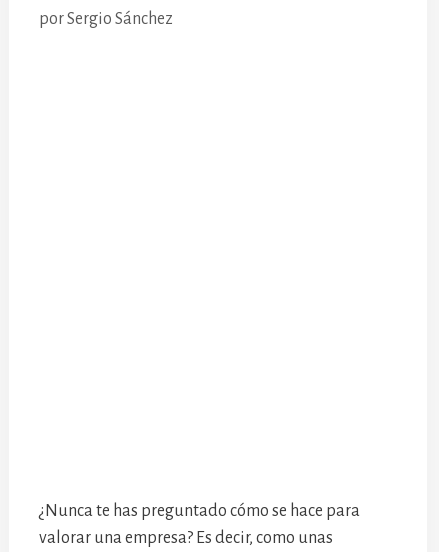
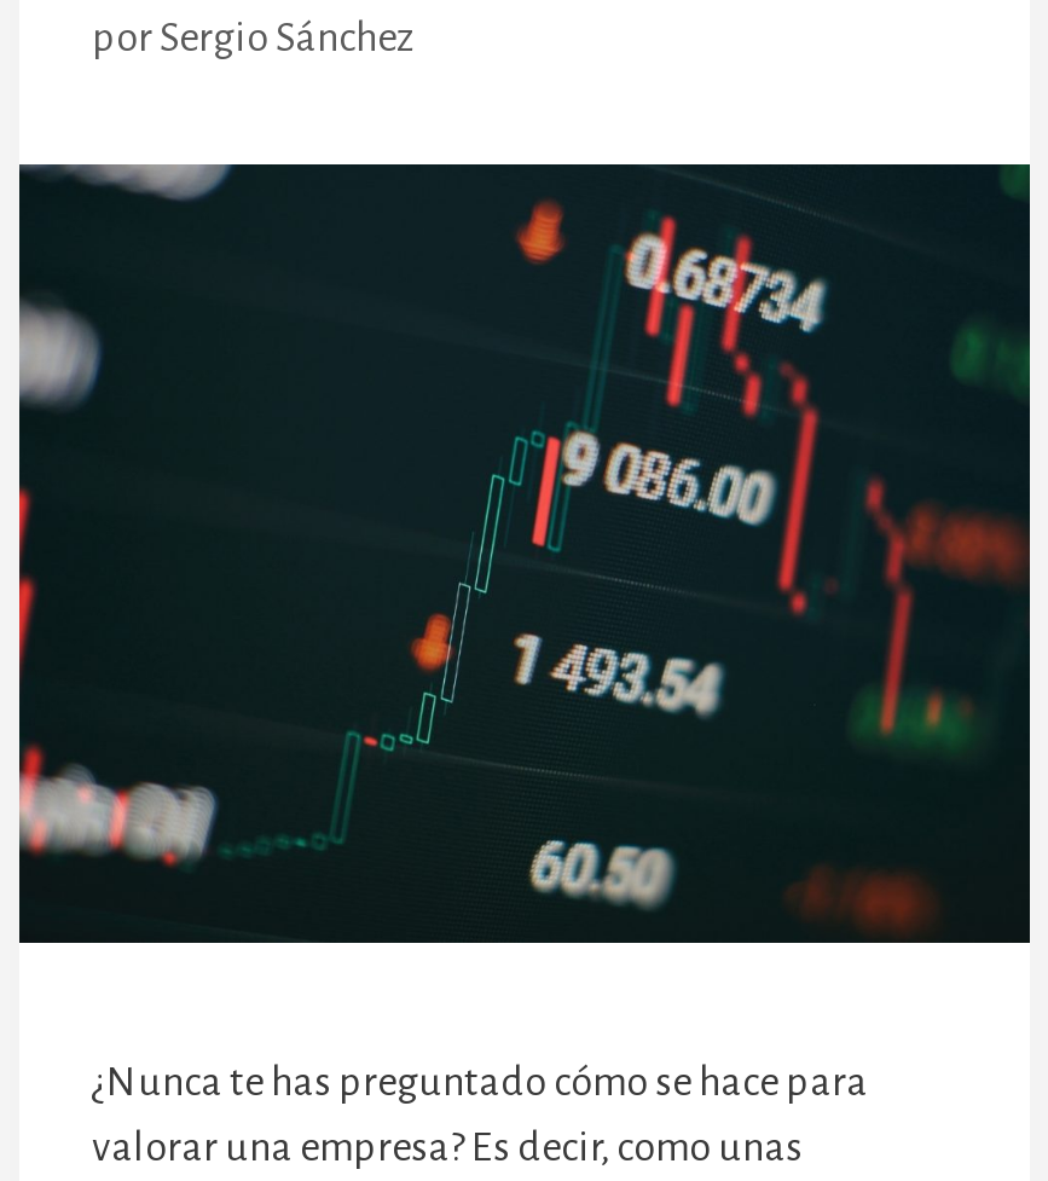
none -> [17,162,1032,948] [image]

